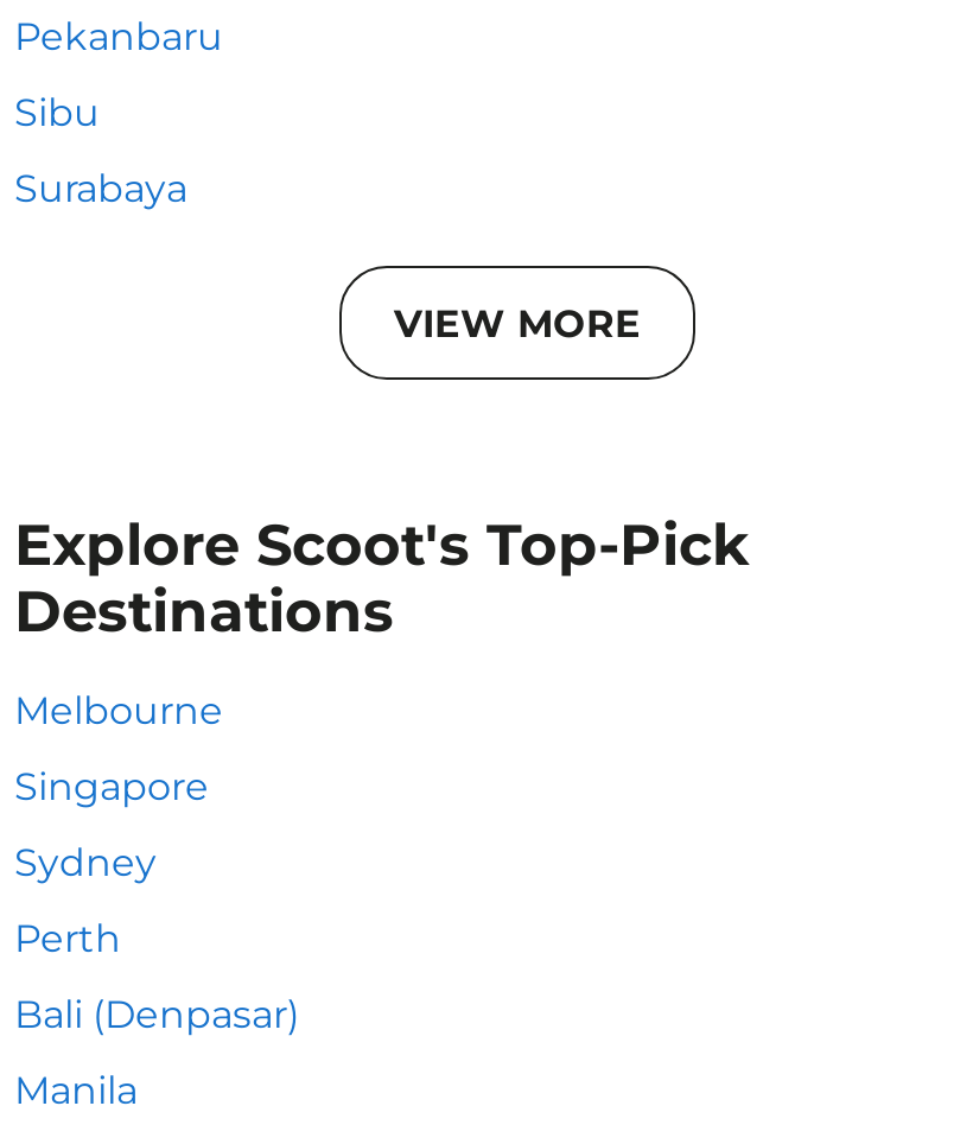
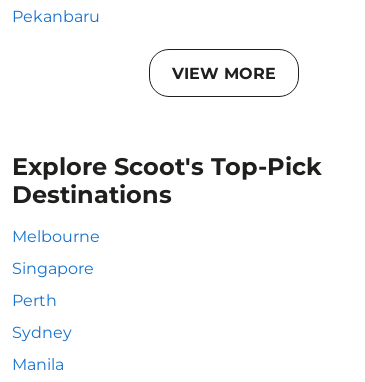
[14,90,187,211] Sibu | Surabaya -> none
moved [14,840,157,885] -> [12,323,72,342]: Sydney
[14,992,299,1037] Bali (Denpasar) -> none

